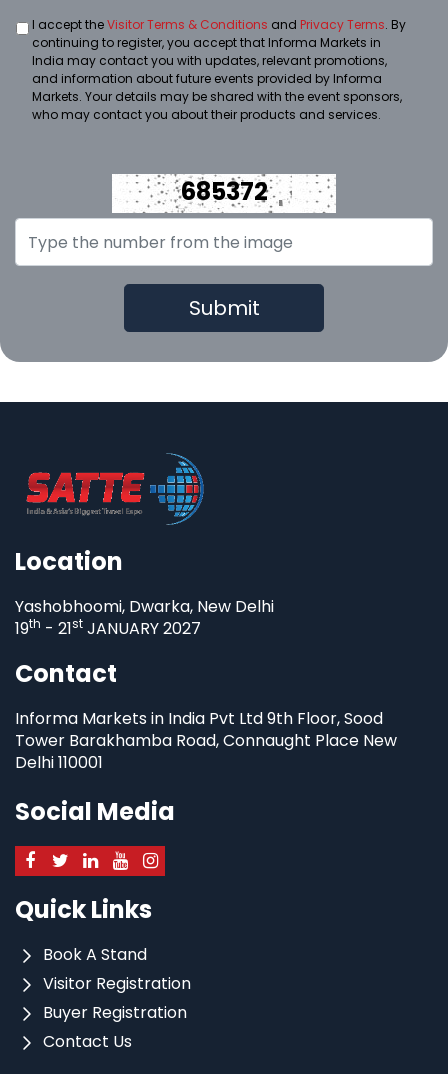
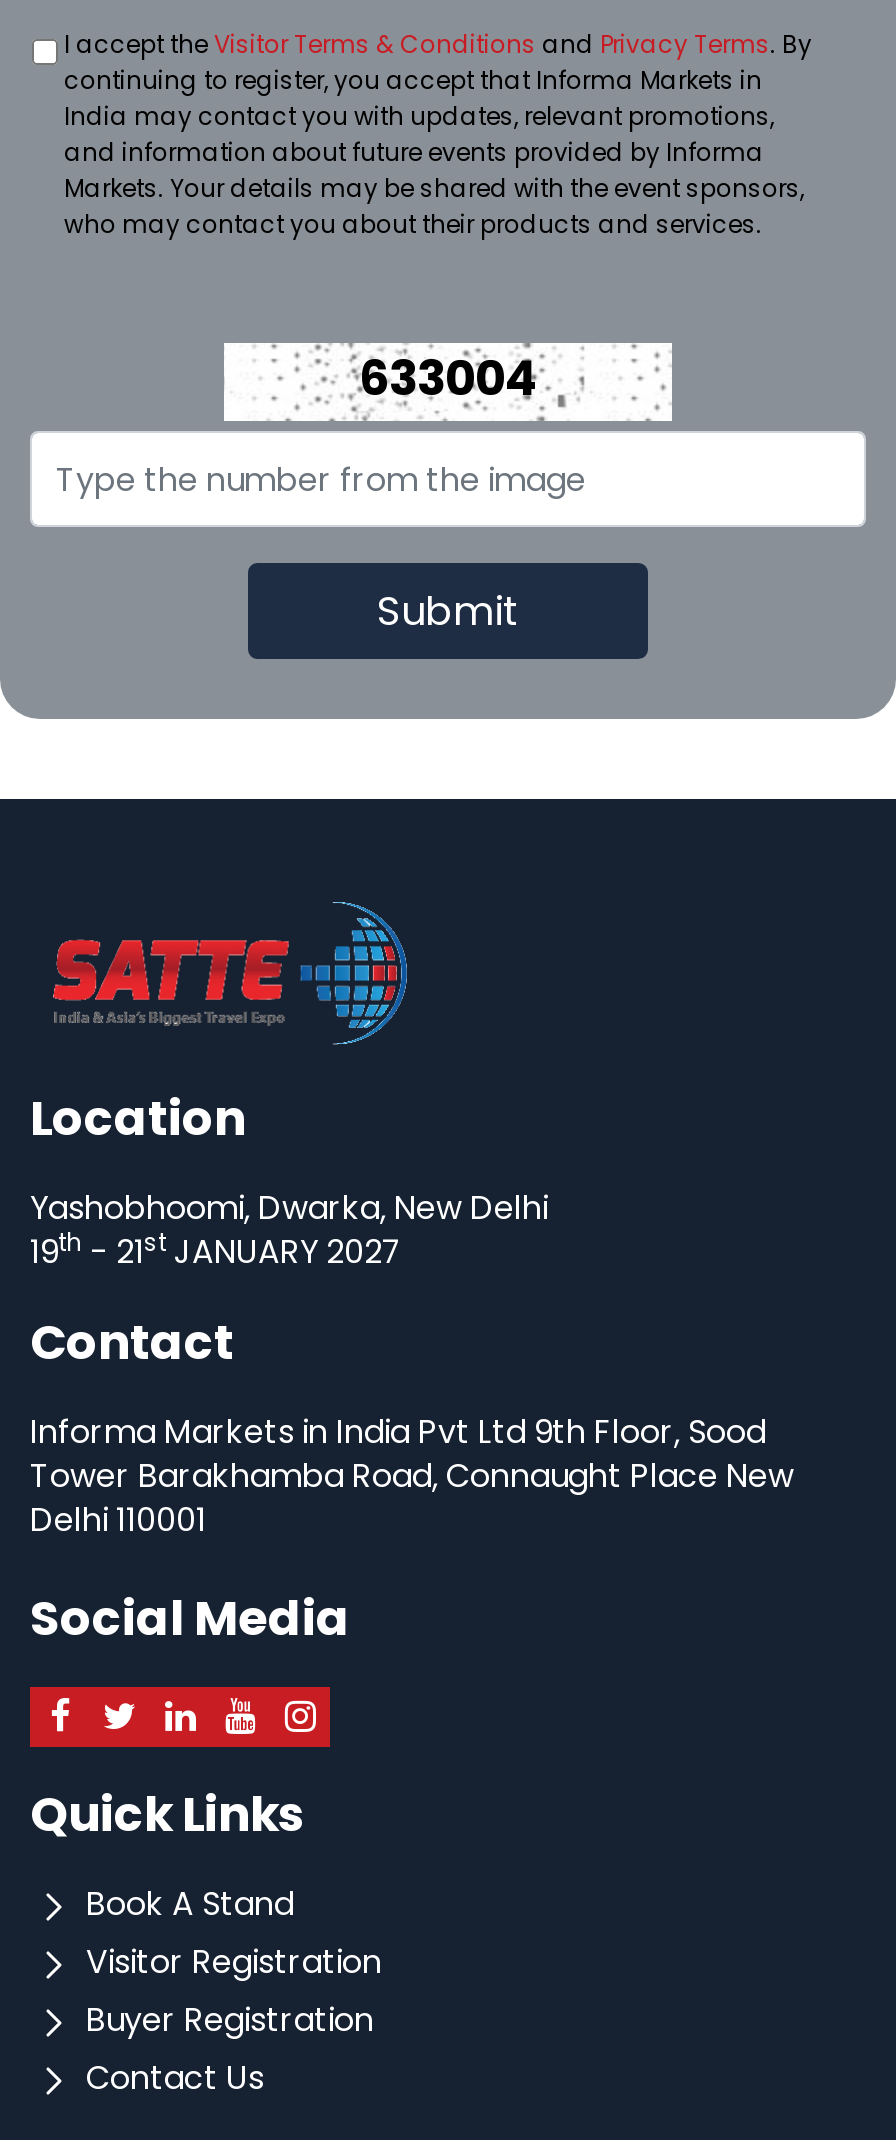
[180,175,267,208] 685372 -> [359,345,537,411] 633004

